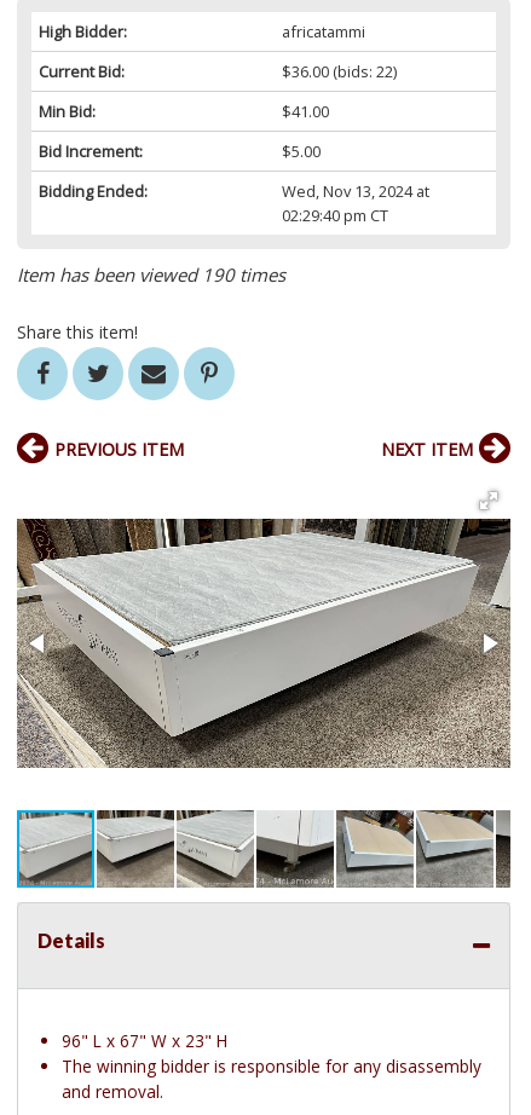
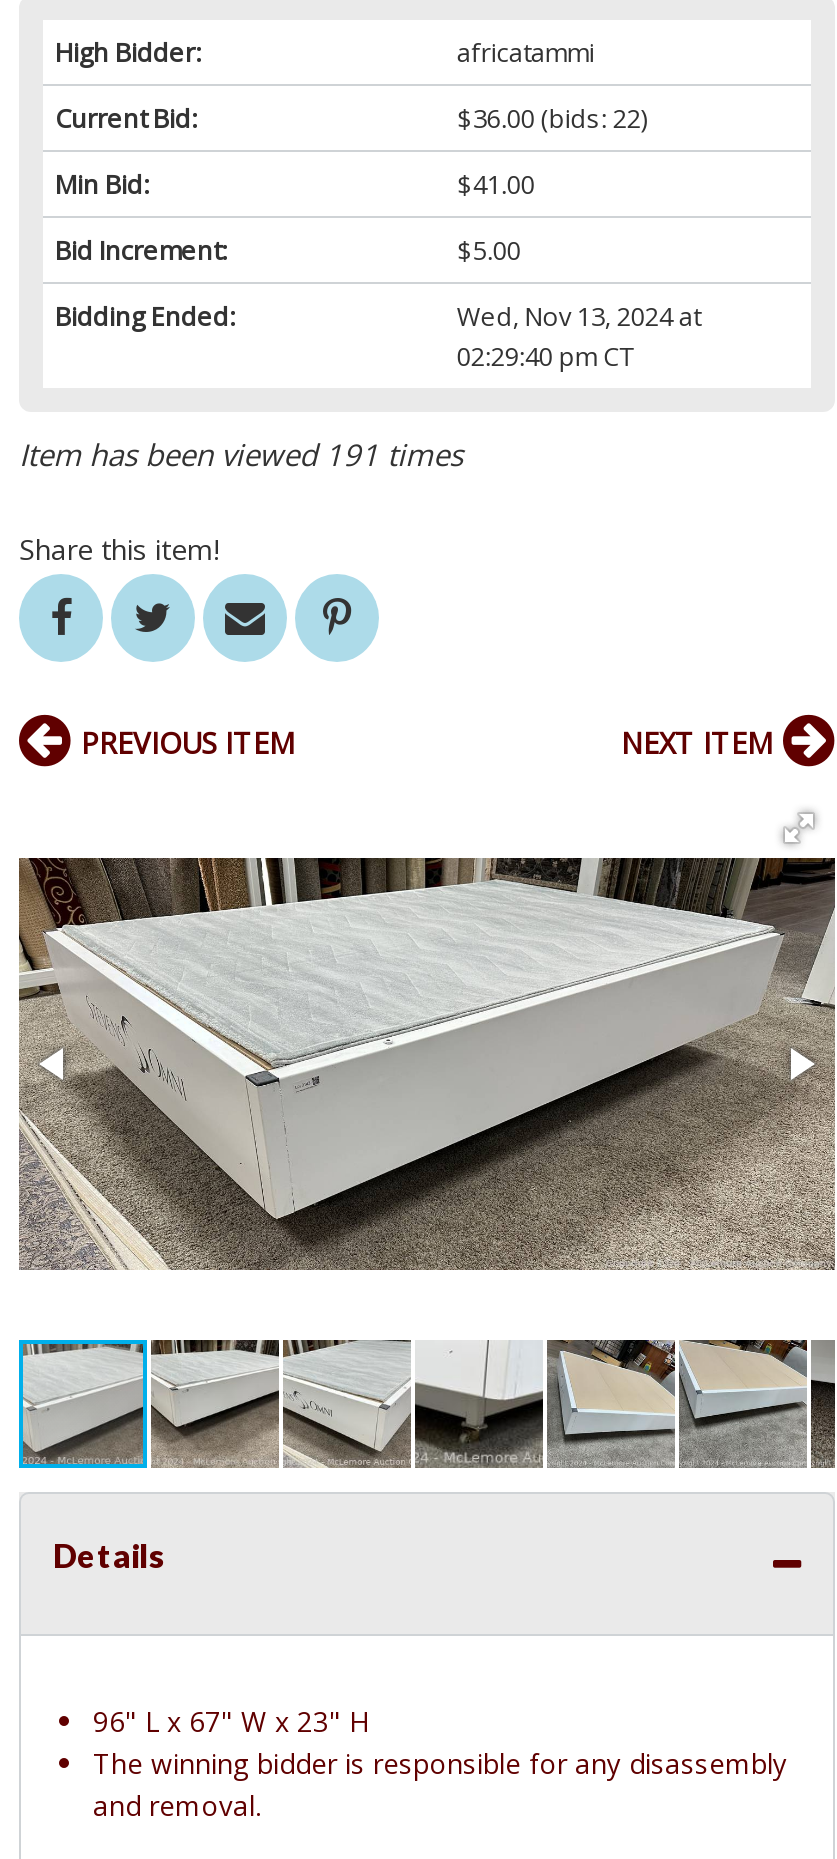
[17,263,285,287] Item has been viewed 190 times -> [19,434,463,474] Item has been viewed 191 times

